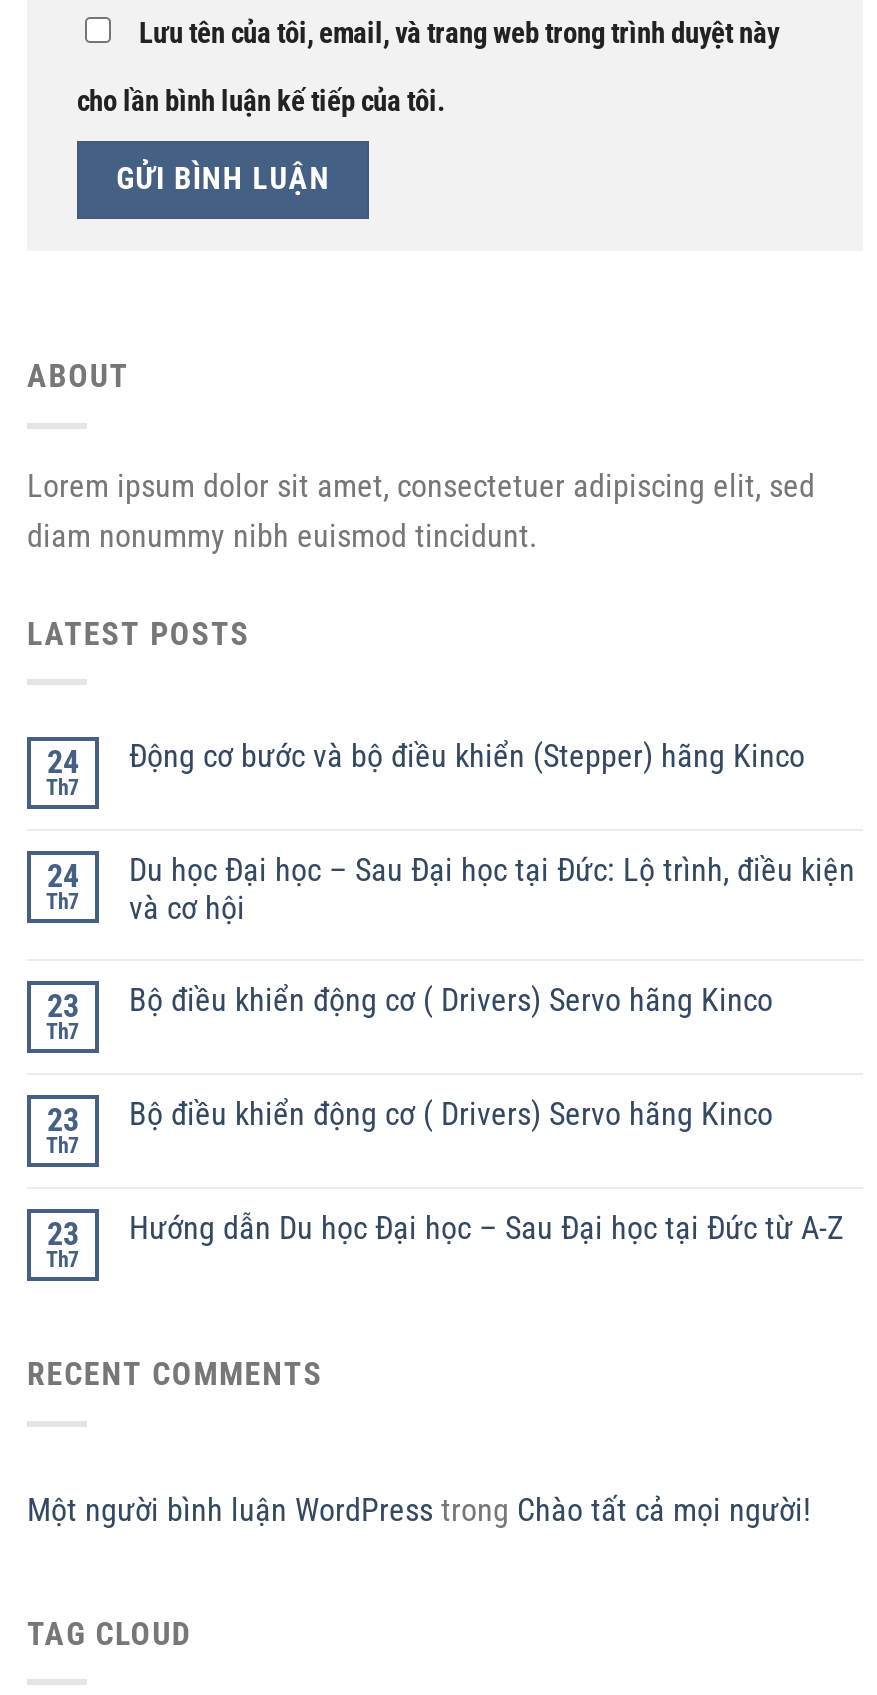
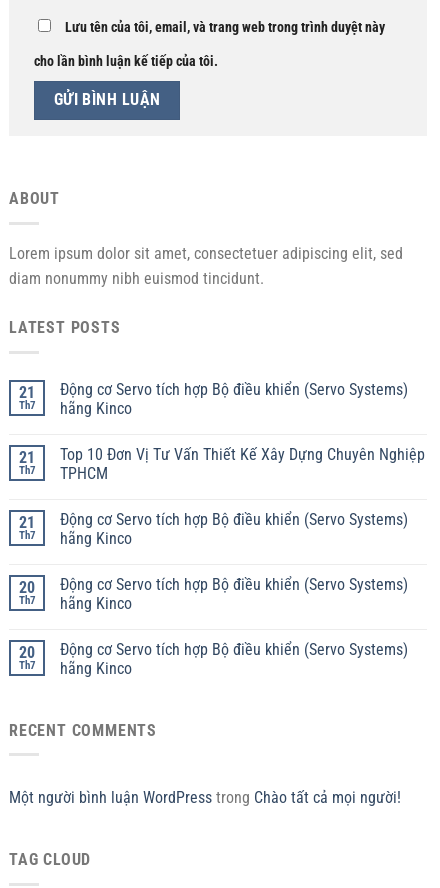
[47,744,79,782] 24 -> [19,382,35,401] 21
[129,738,805,776] Động cơ bước và bộ điều khiển (Stepper) hãng Kinco -> [60,379,408,417] Động cơ Servo tích hợp Bộ điều khiển (Servo Systems) | hãng Kinco
[47,858,79,896] 24 -> [19,447,35,466] 21
[129,852,855,928] Du học Đại học – Sau Đại học tại Đức: Lộ trình, điều kiện | và cơ hội -> [60,444,425,482] Top 10 Đơn Vị Tư Vấn Thiết Kế Xây Dựng Chuyên Nghiệp | TPHCM
[47,988,79,1026] 23 -> [19,512,35,531] 21
[129,982,773,1020] Bộ điều khiển động cơ ( Drivers) Servo hãng Kinco -> [60,509,408,547] Động cơ Servo tích hợp Bộ điều khiển (Servo Systems) | hãng Kinco
[47,1102,79,1140] 23 -> [19,577,35,596] 20
[129,1096,773,1134] Bộ điều khiển động cơ ( Drivers) Servo hãng Kinco -> [60,574,408,612] Động cơ Servo tích hợp Bộ điều khiển (Servo Systems) | hãng Kinco
[47,1216,79,1254] 23 -> [19,642,35,661] 20
[129,1210,843,1248] Hướng dẫn Du học Đại học – Sau Đại học tại Đức từ A-Z -> [60,639,408,677] Động cơ Servo tích hợp Bộ điều khiển (Servo Systems) | hãng Kinco

